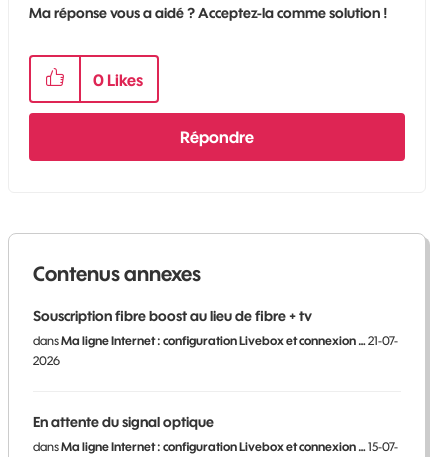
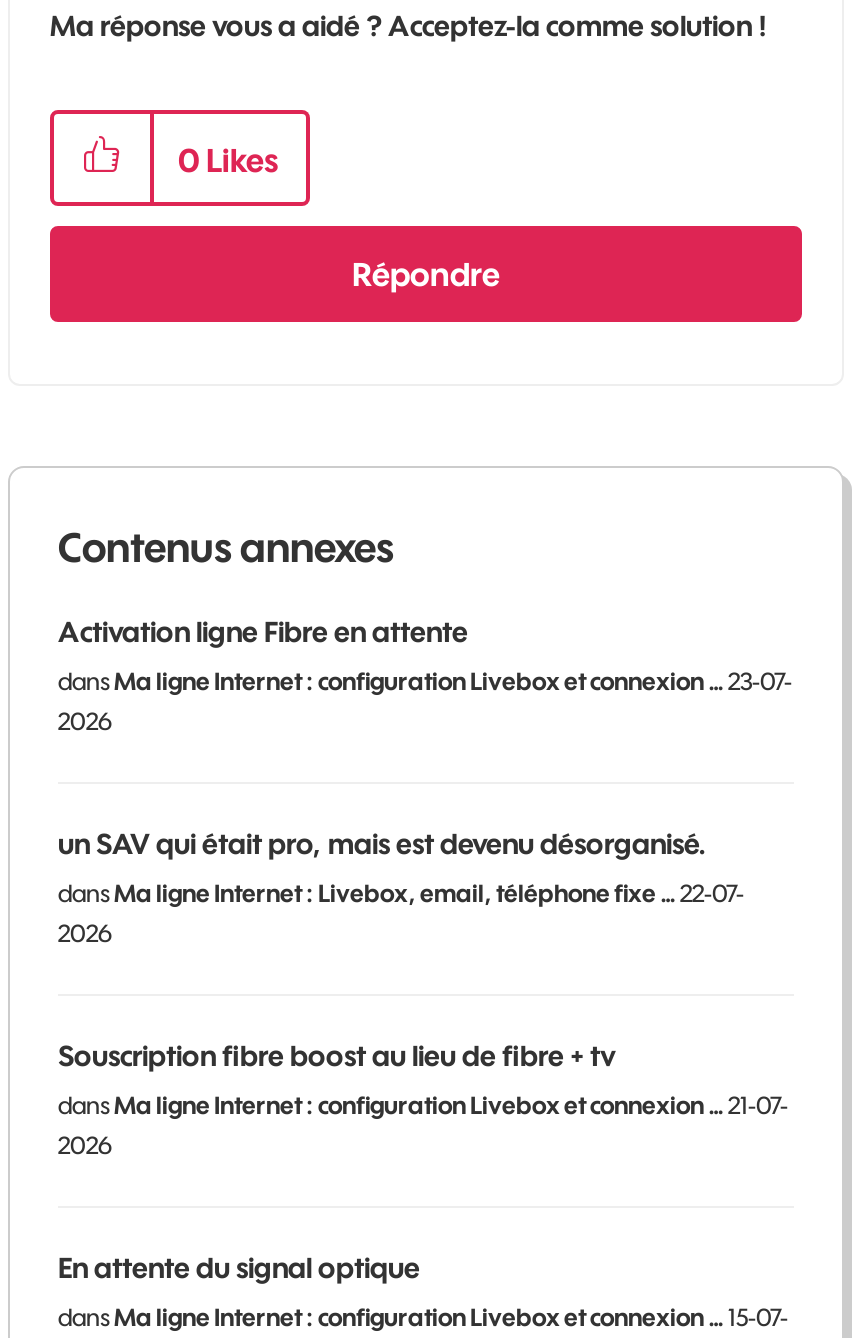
none -> [58,613,792,947] Activation ligne Fibre en attente | dansMa ligne Internet : configuration Livebox et connexion … 23-07- | 2026 | un SAV qui était pro, mais est devenu désorganisé. | dansMa ligne Internet : Livebox, email, téléphone fixe … 22-07- | 2026

